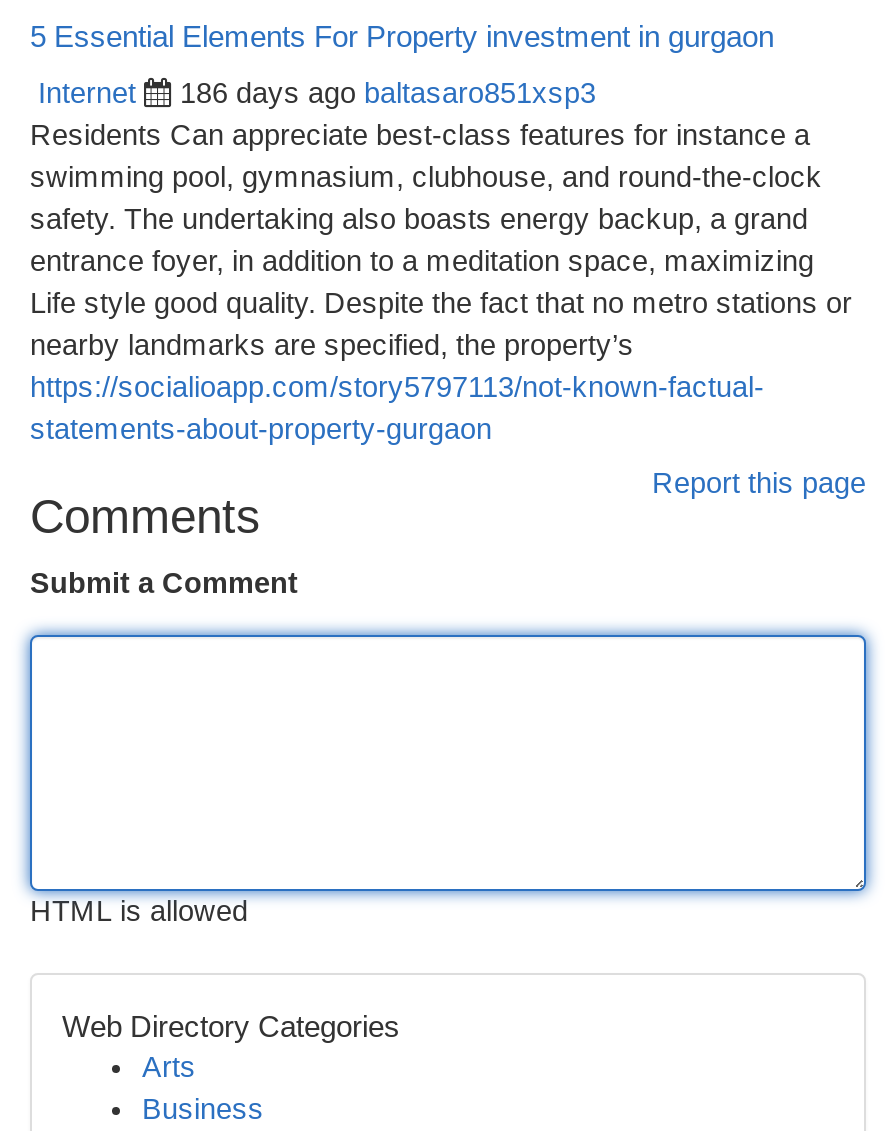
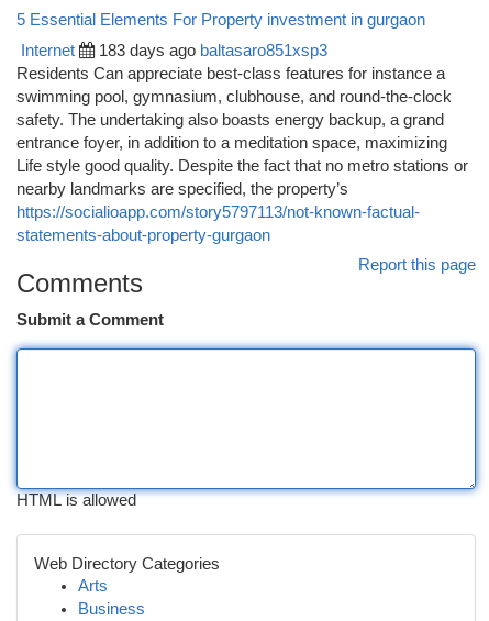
[180,77,596,109] 186 days ago baltasaro851xsp3 -> [99,42,327,59] 183 days ago baltasaro851xsp3

